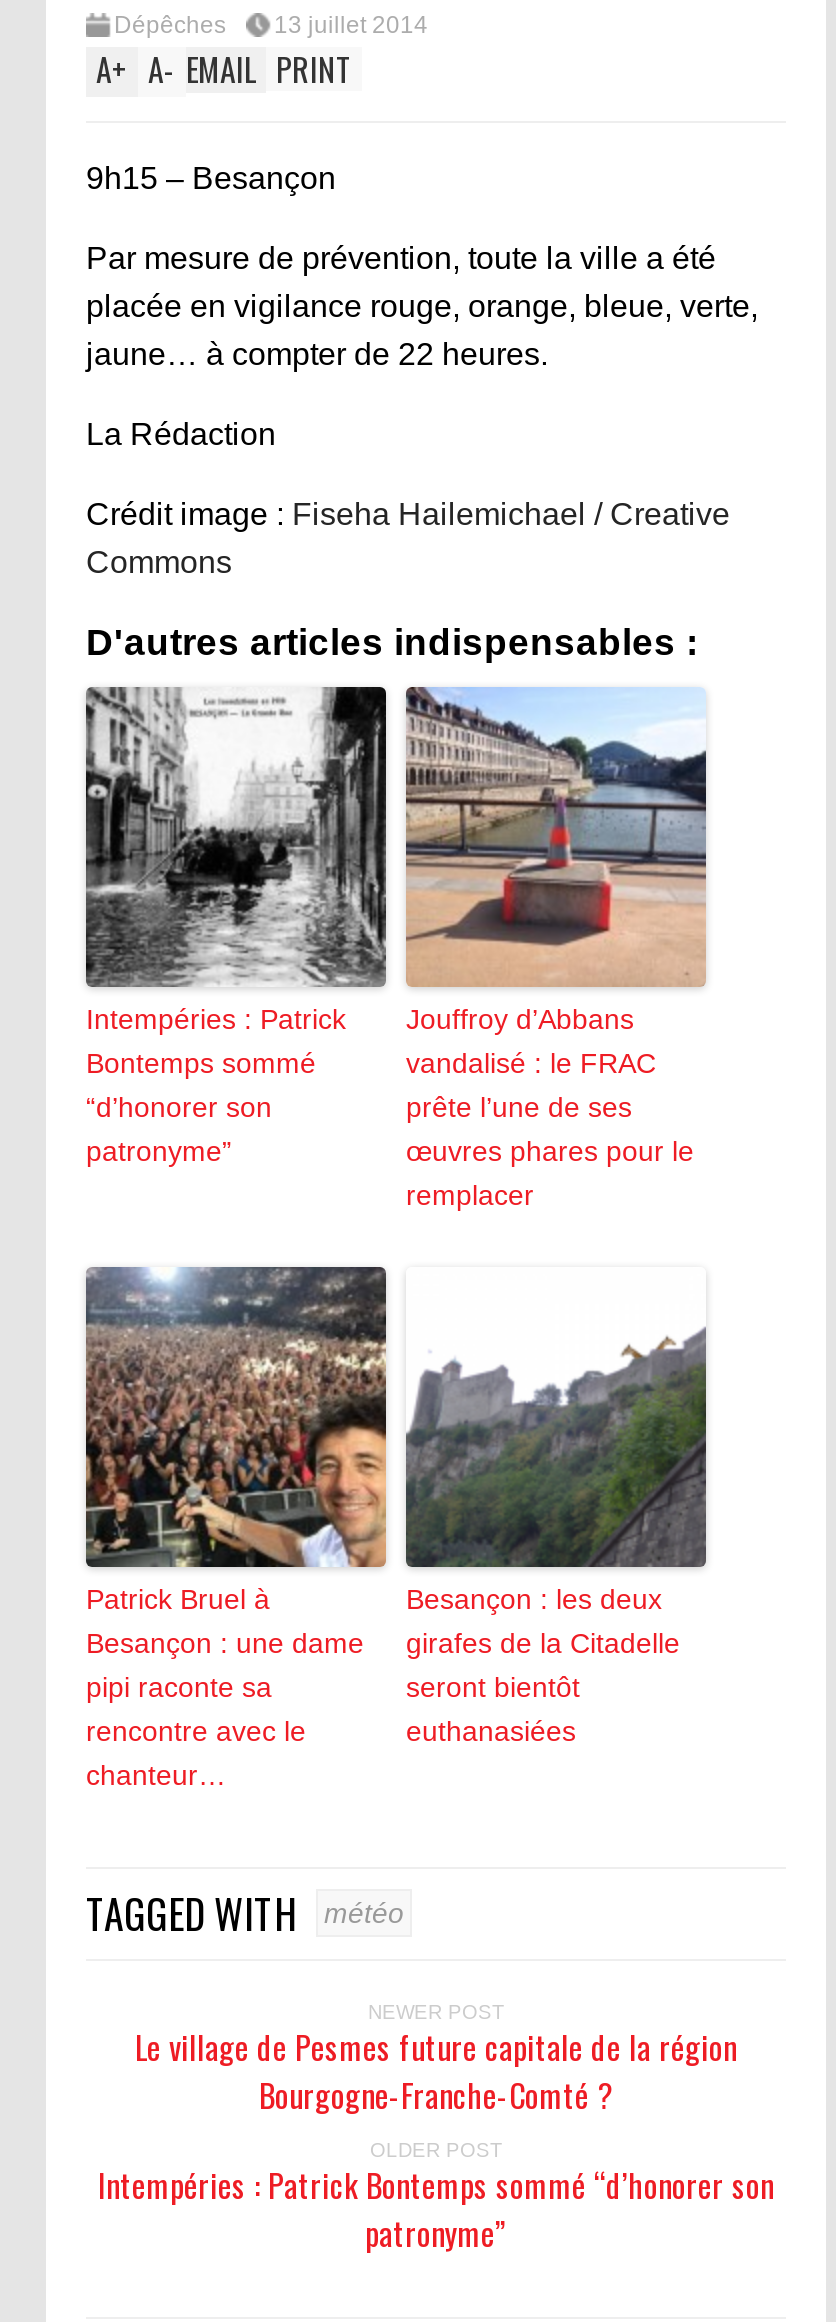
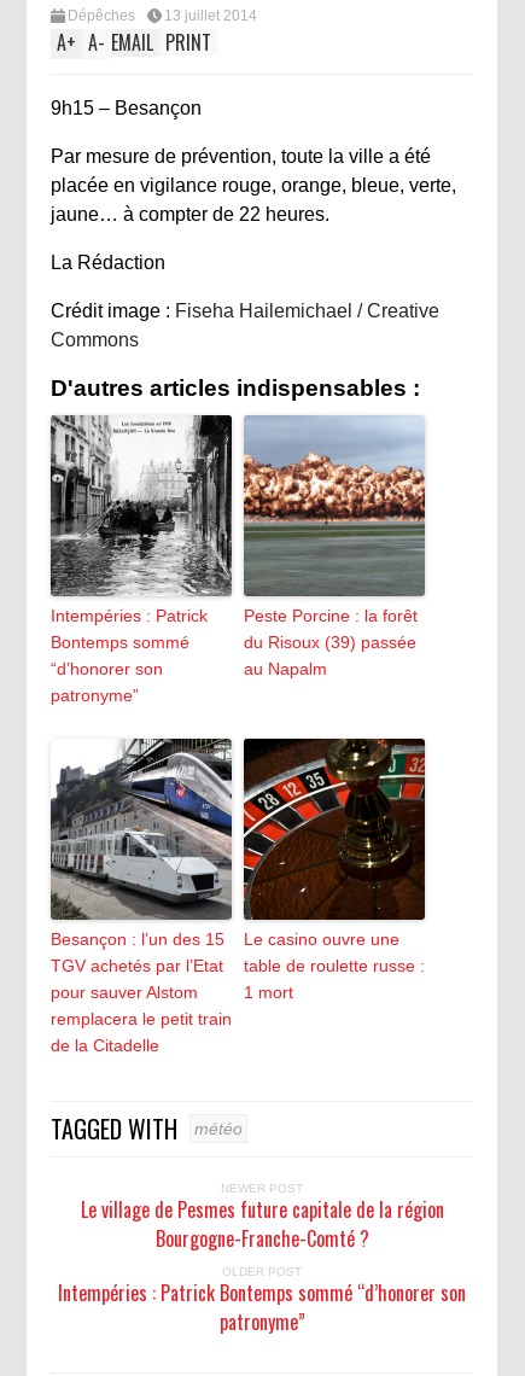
[406,687,708,1211] [image] | Jouffroy d’Abbans | vandalisé : le FRAC | prête l’une de ses | œuvres phares pour le | remplacer -> [243,415,426,679] [image] | Peste Porcine : la forêt | du Risoux (39) passée | au Napalm
[84,1265,386,1791] [image] | Patrick Bruel à | Besançon : une dame | pipi raconte sa | rencontre avec le | chanteur… -> [51,740,233,1055] [image] | Besançon : l’un des 15 | TGV achetés par l’Etat | pour sauver Alstom | remplacera le petit train | de la Citadelle
[404,1267,708,1747] [image] | Besançon : les deux | girafes de la Citadelle | seront bientôt | euthanasiées -> [243,737,426,1002] [image] | Le casino ouvre une | table de roulette russe : | 1 mort

